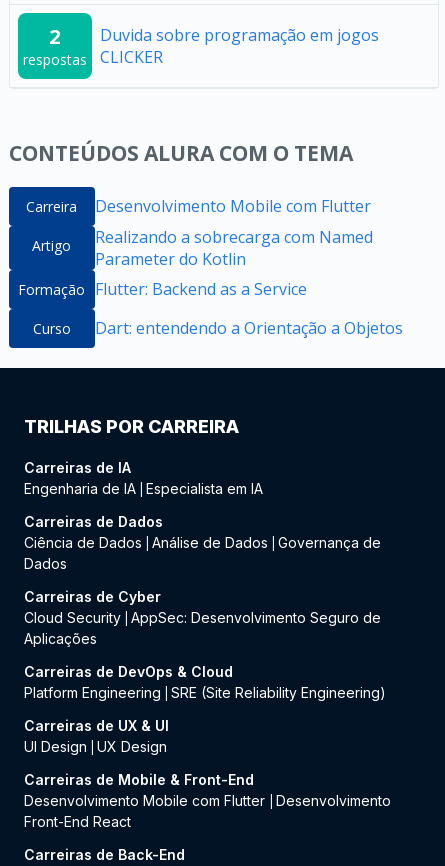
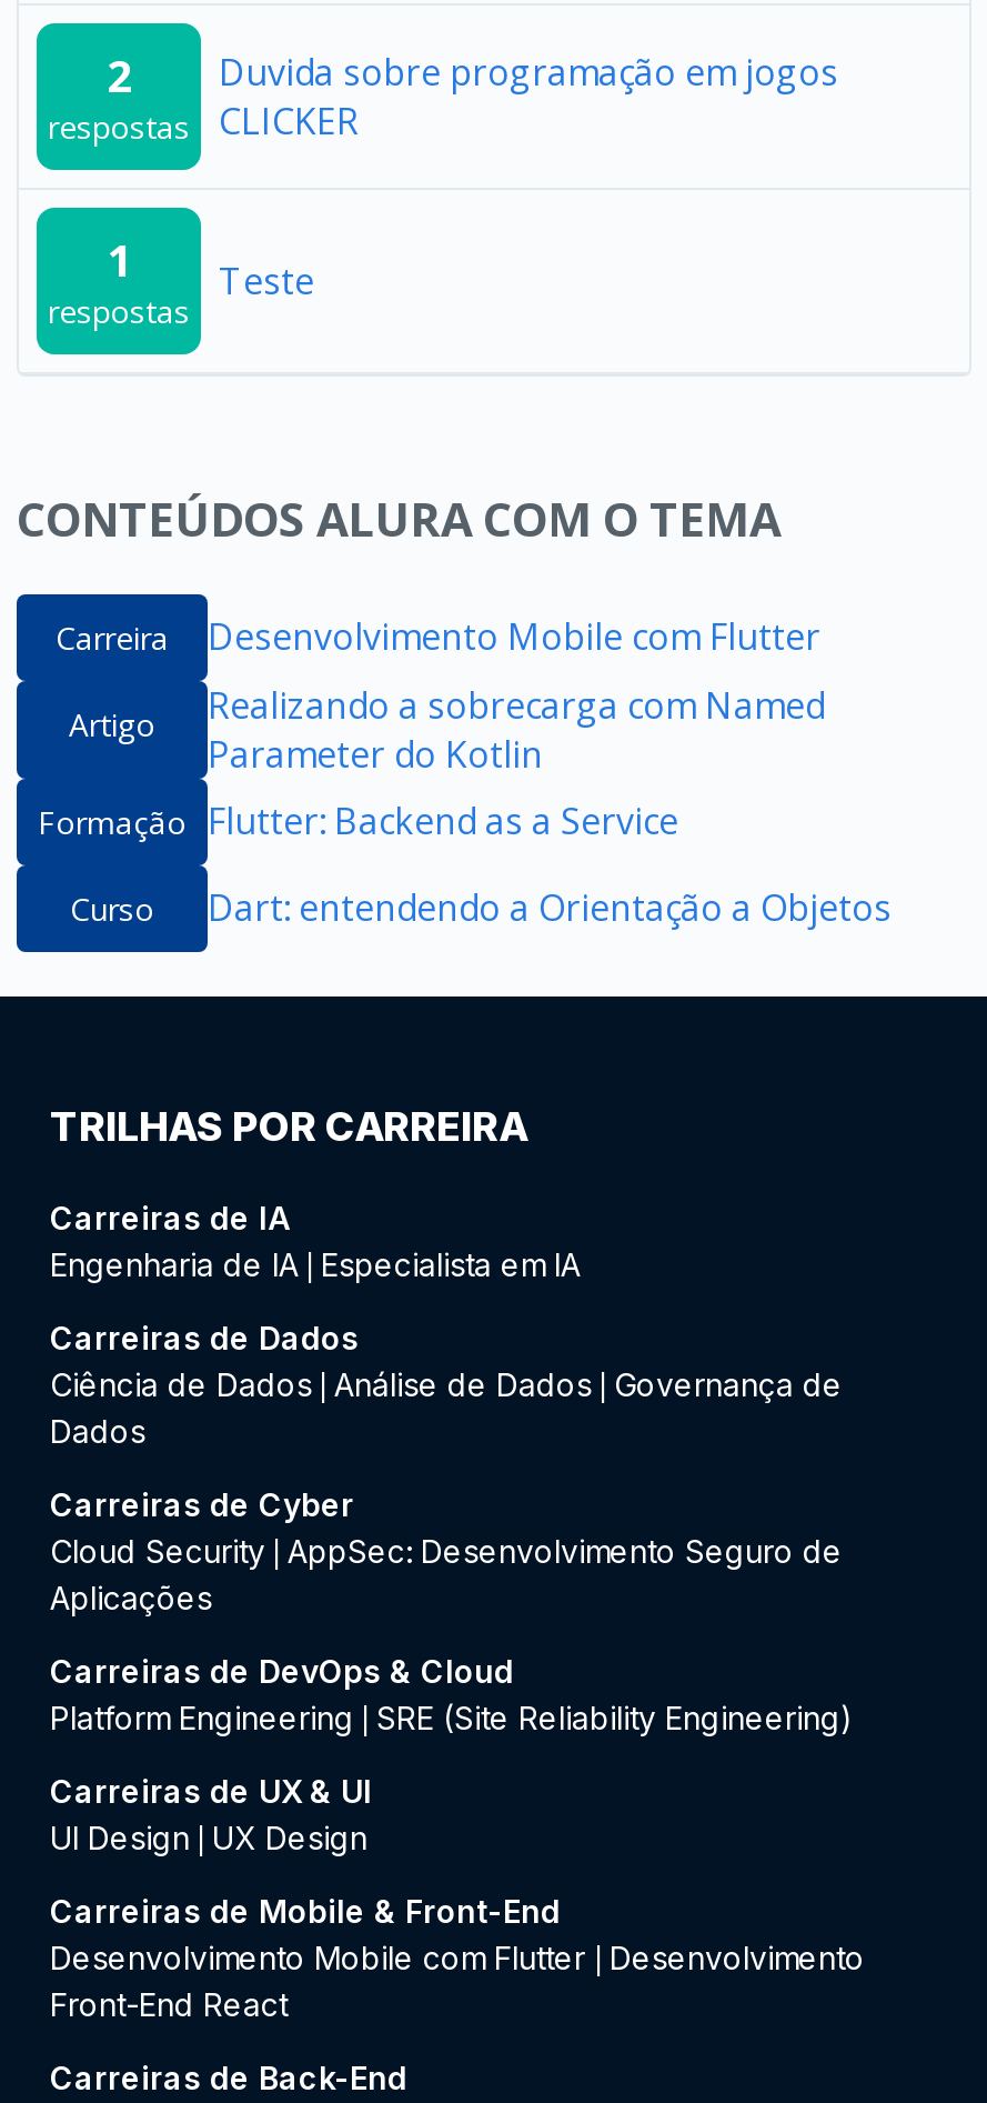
none -> [48,230,190,332] 1 | respostas
none -> [219,256,314,305] Teste

